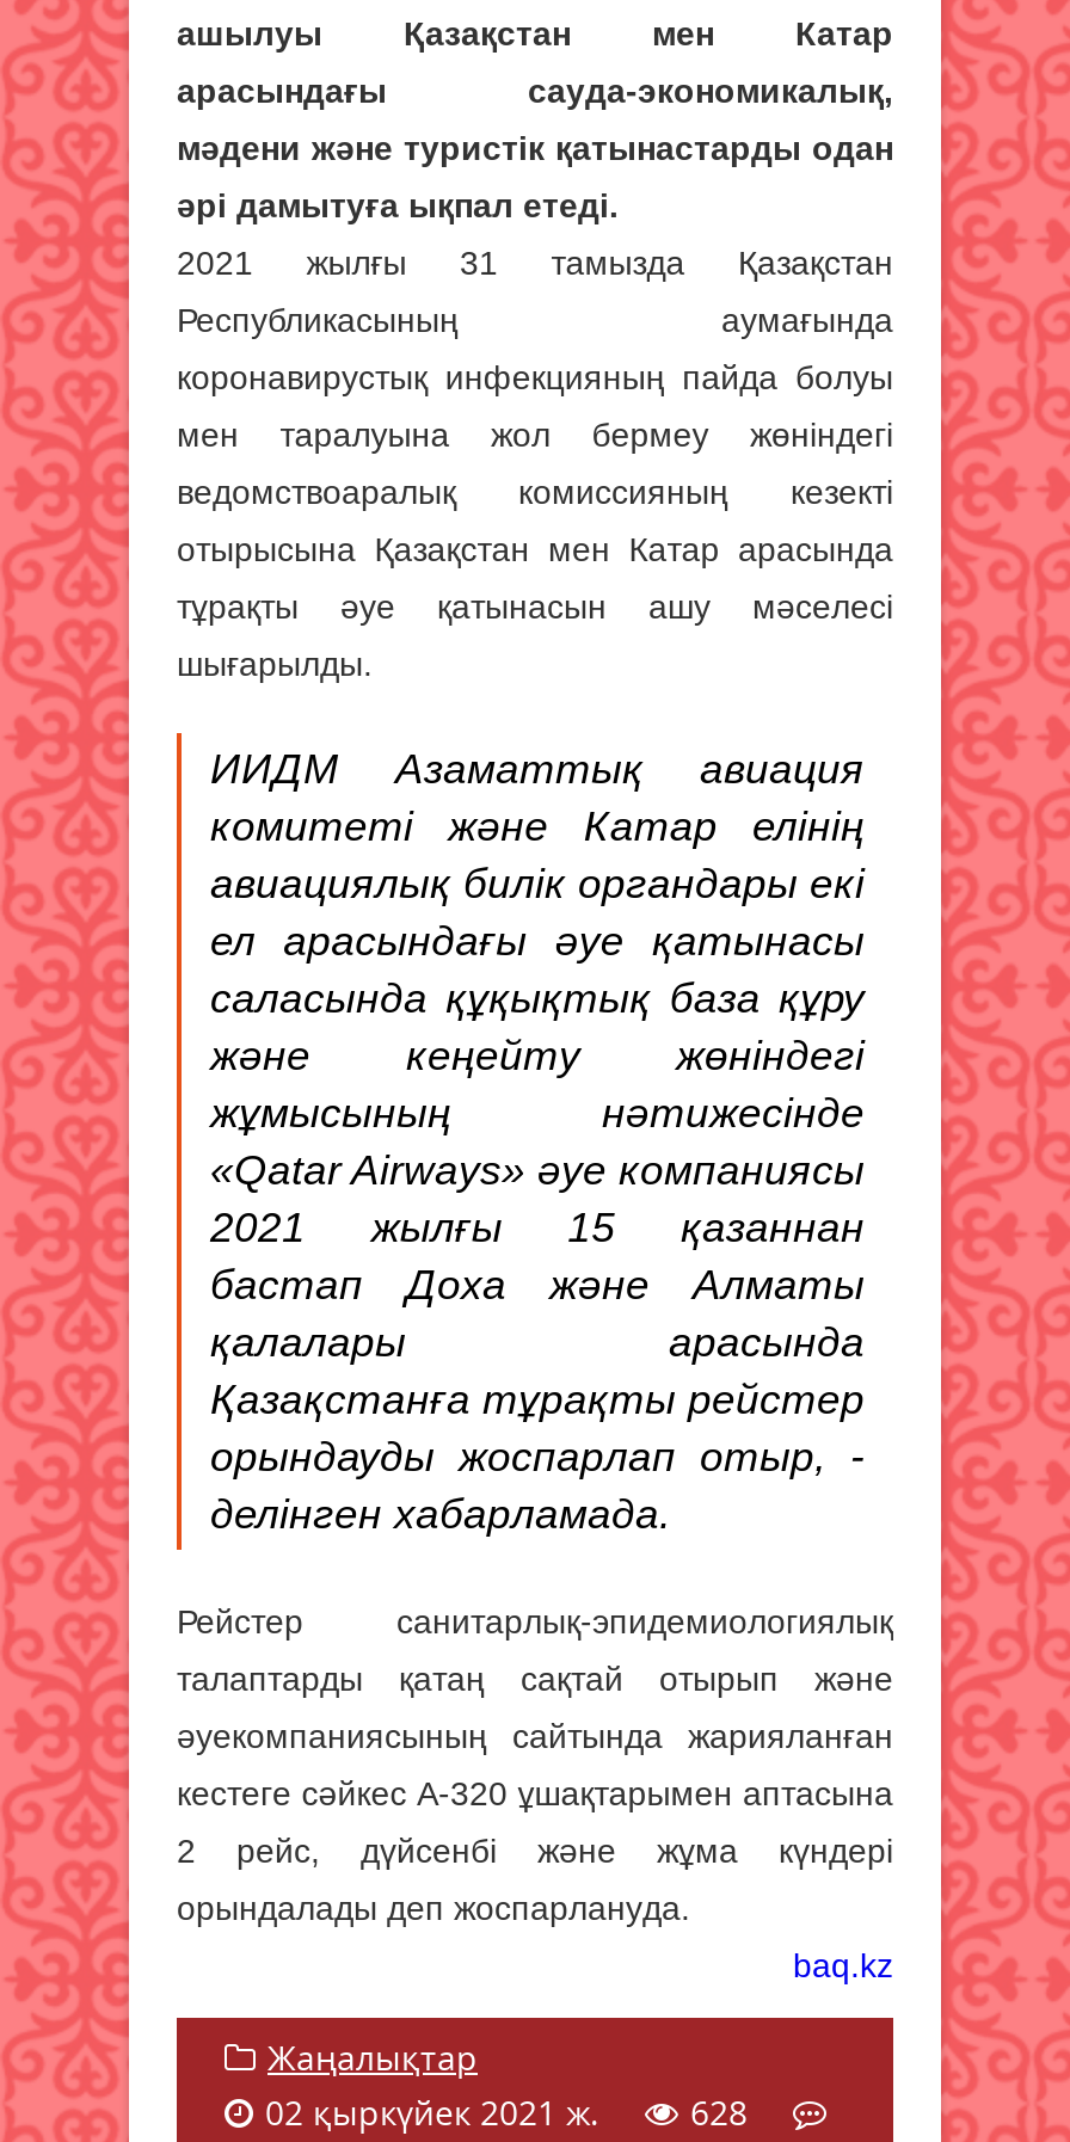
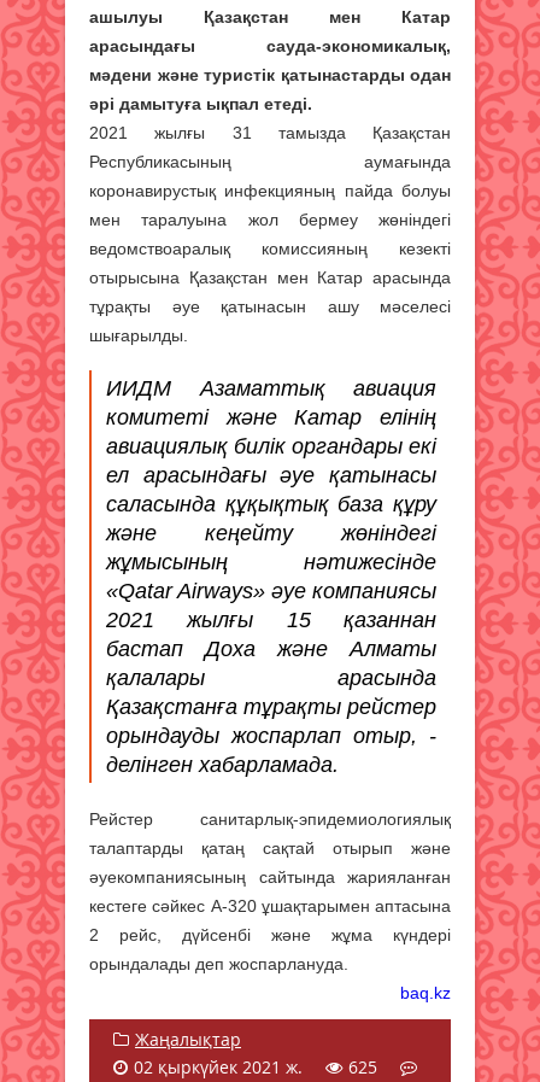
[265,2089,748,2134] 02 қыркүйек 2021 ж. 628 -> [134,1055,377,1078] 02 қыркүйек 2021 ж. 625

